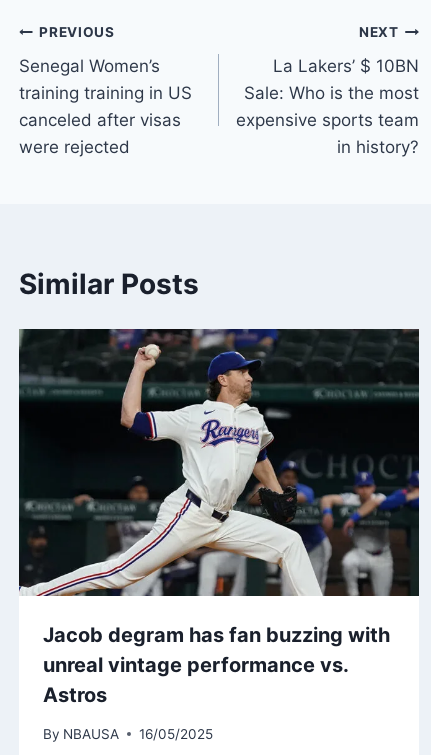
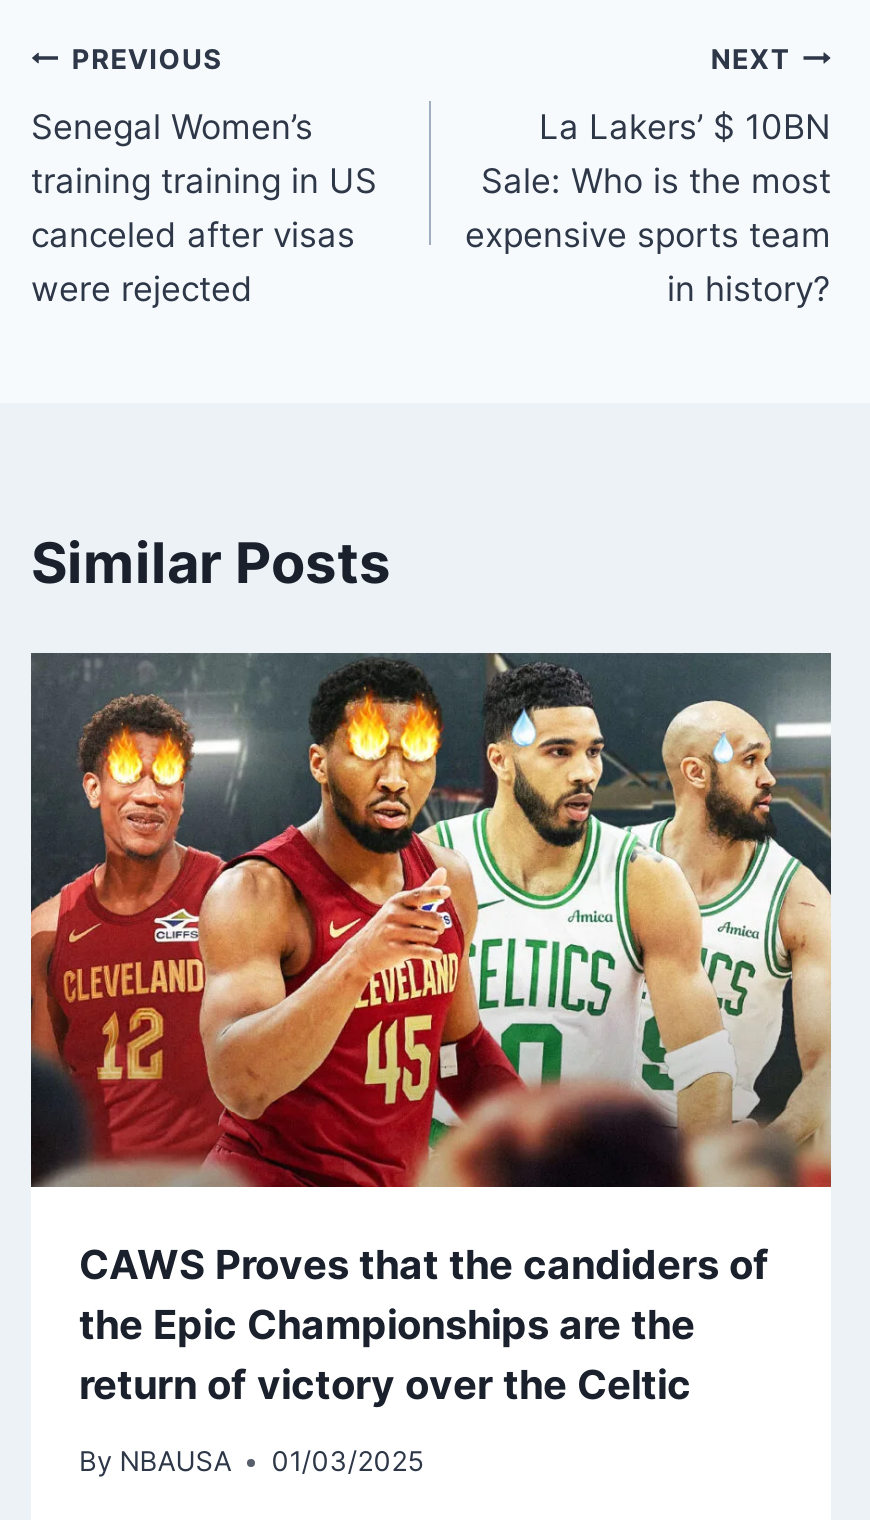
[18,328,420,707] [image] | Jacob degram has fan buzzing with | unreal vintage performance vs. | Astros -> [29,652,833,1408] [image] | CAWS Proves that the candiders of | the Epic Championships are the | return of victory over the Celtic
[43,726,213,742] By NBAUSA 16/05/2025 -> [79,1445,423,1477] By NBAUSA 01/03/2025

